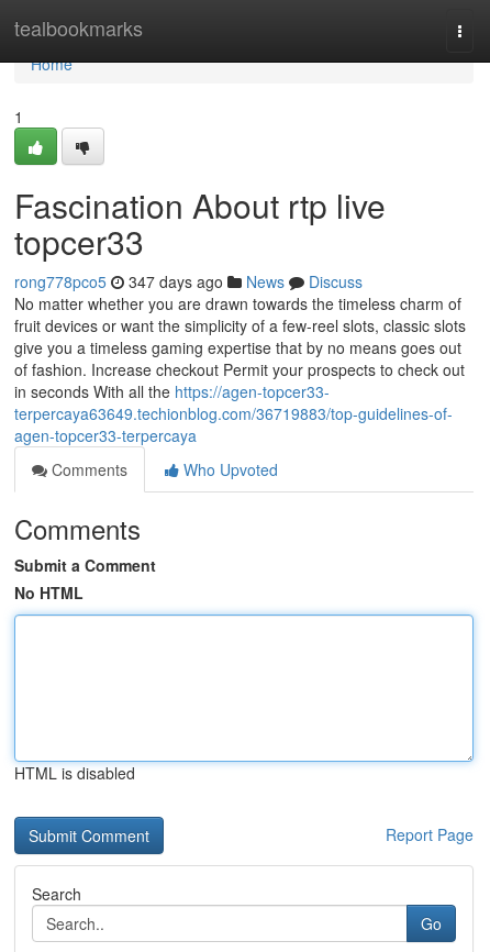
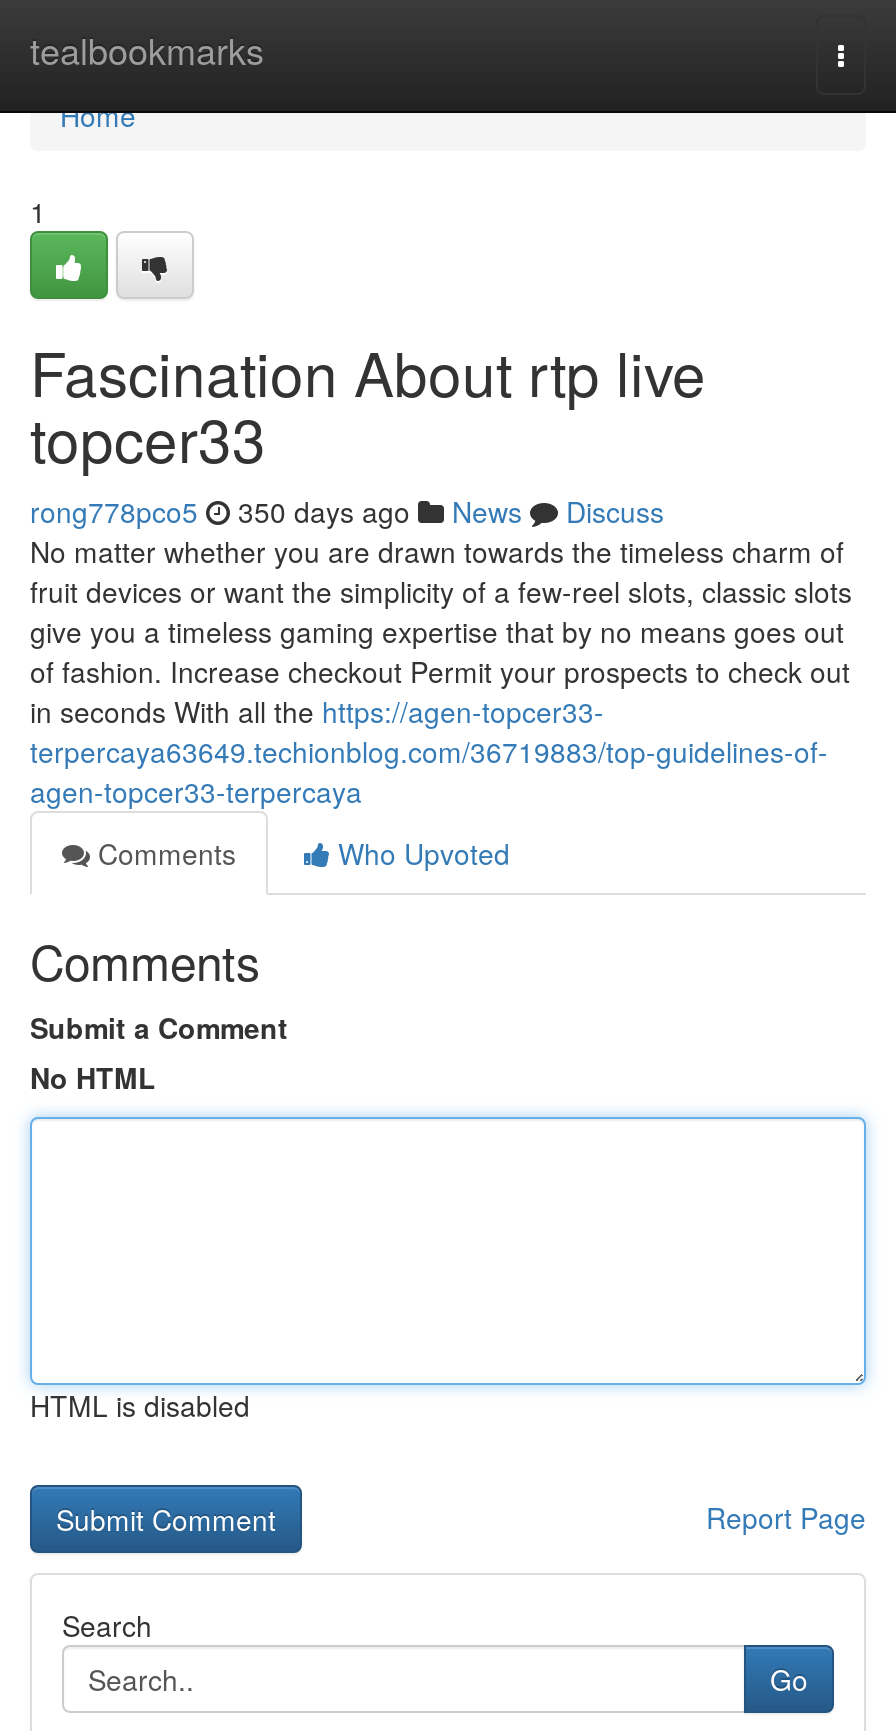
[14,270,363,292] rong778pco5 347 days ago News Discuss -> [30,491,664,531] rong778pco5 350 days ago News Discuss

